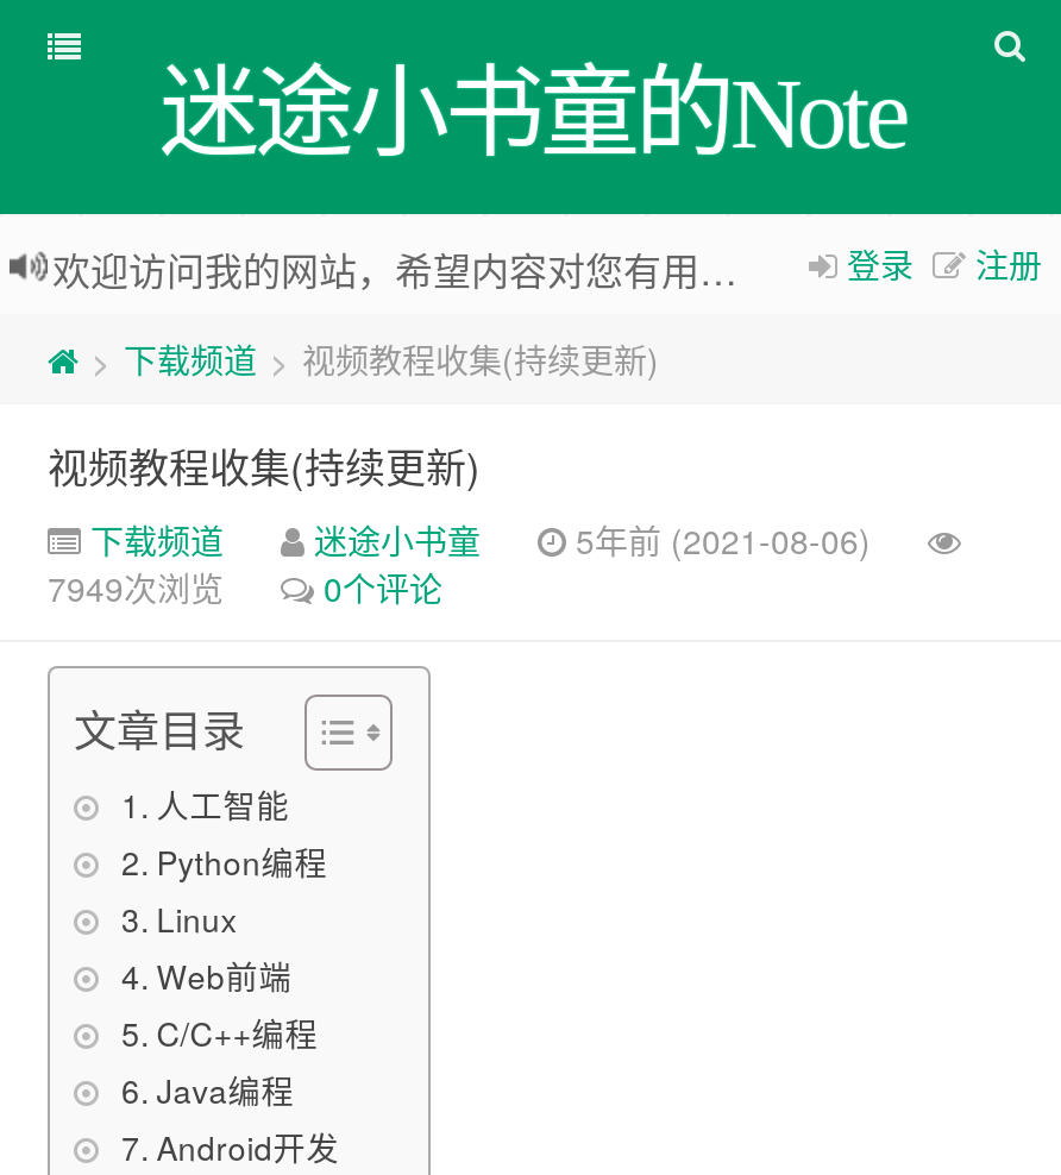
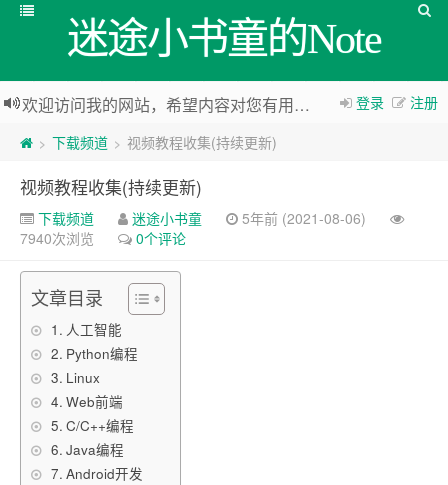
[48,564,224,611] 7949次浏览 -> [20,228,94,248] 7940次浏览

